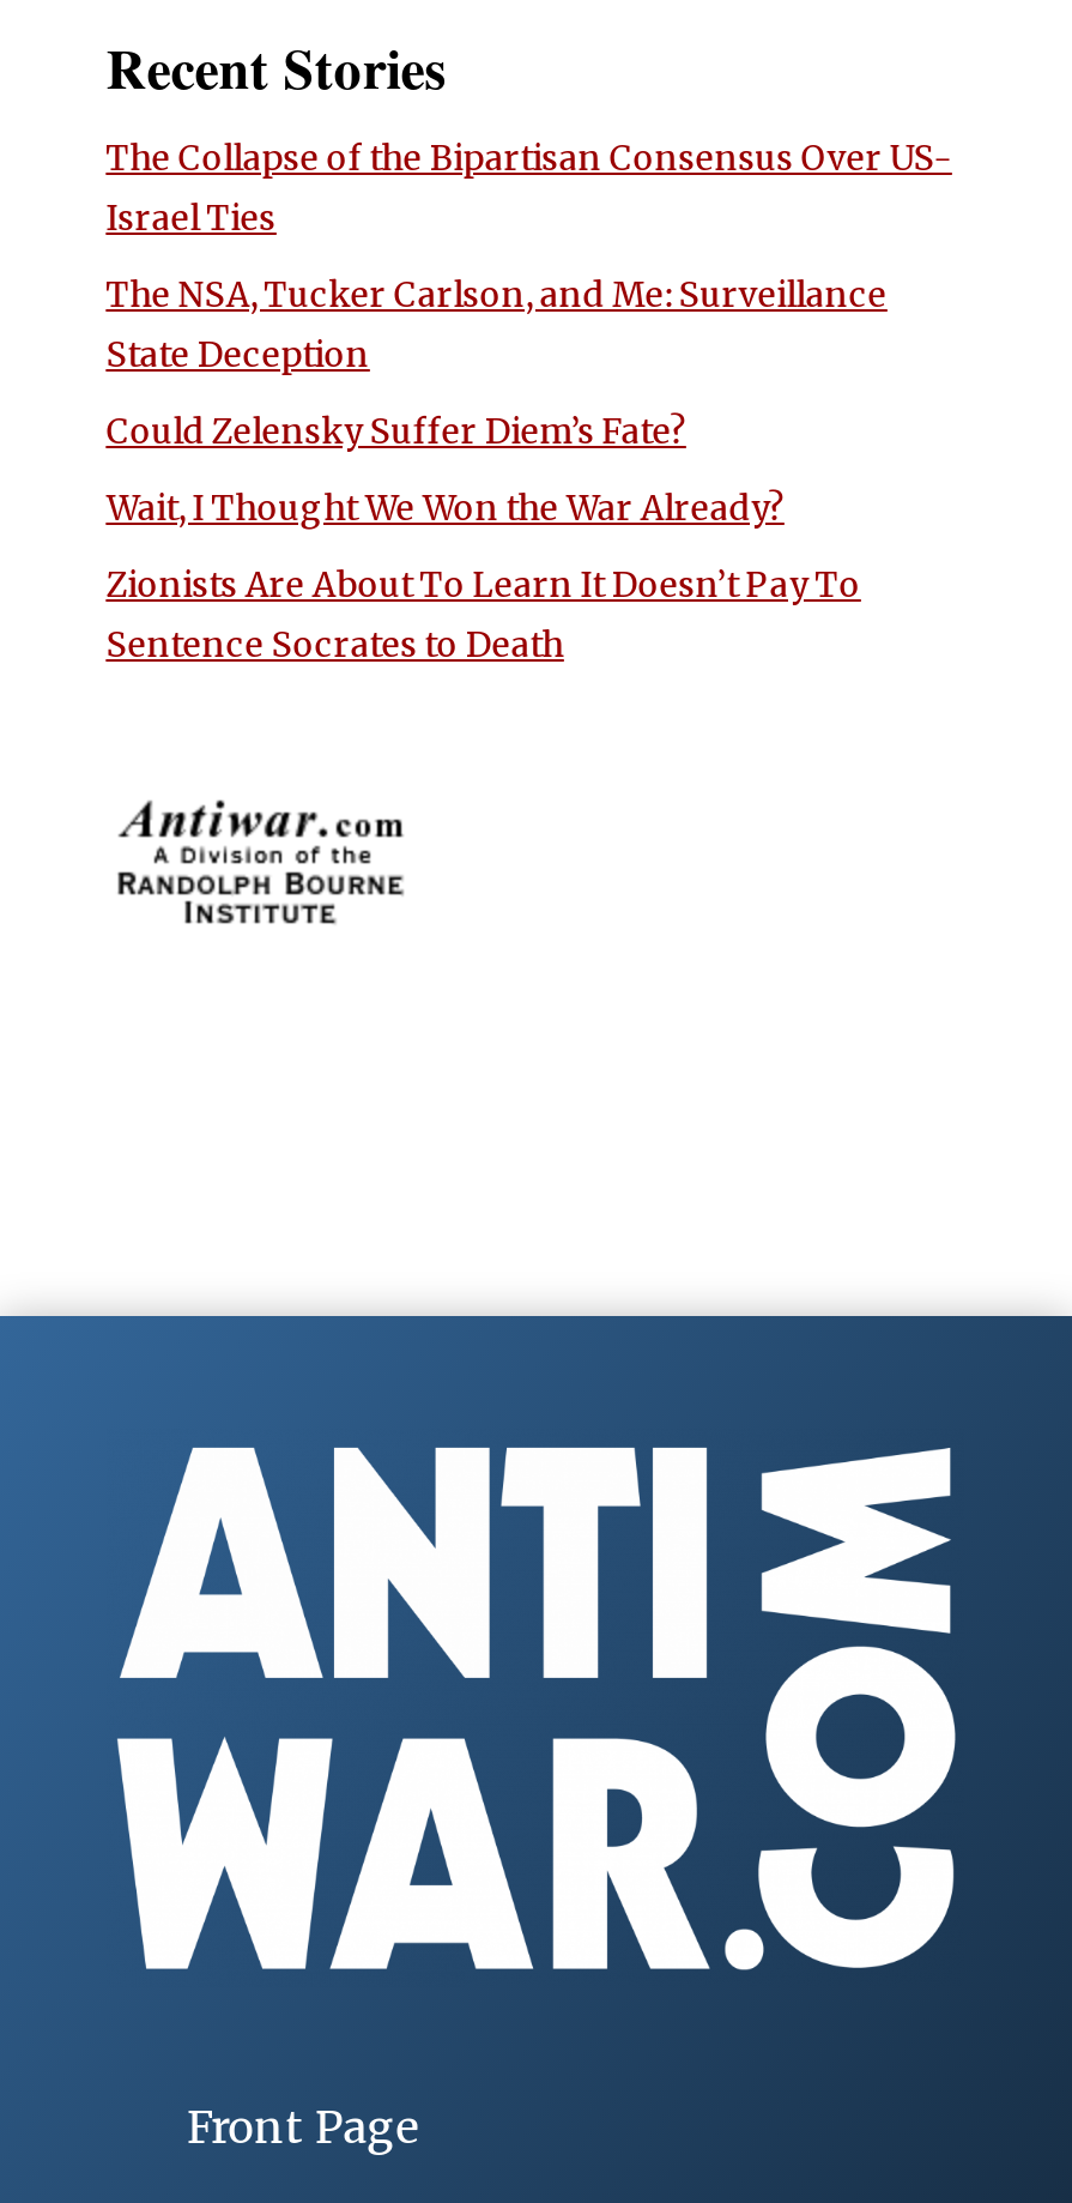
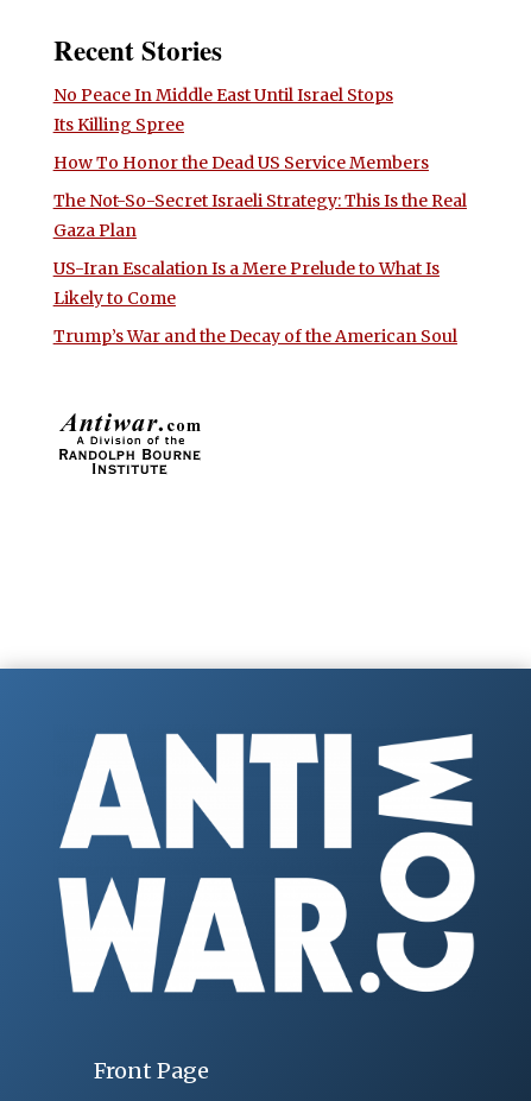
[106,136,952,239] The Collapse of the Bipartisan Consensus Over US- | Israel Ties -> [53,84,393,135] No Peace In Middle East Until Israel Stops | Its Killing Spree
[106,273,887,376] The NSA, Tucker Carlson, and Me: Surveillance | State Deception -> [53,152,429,173] How To Honor the Dead US Service Members
[106,409,686,453] Could Zelensky Suffer Diem’s Fate? -> [53,190,467,241] The Not-So-Secret Israeli Strategy: This Is the Real | Gaza Plan
[106,486,784,529] Wait, I Thought We Won the War Already? -> [53,257,439,309] US-Iran Escalation Is a Mere Prelude to What Is | Likely to Come
[106,563,861,666] Zionists Are About To Learn It Doesn’t Pay To | Sentence Socrates to Death -> [53,325,457,347] Trump’s War and the Decay of the American Soul

